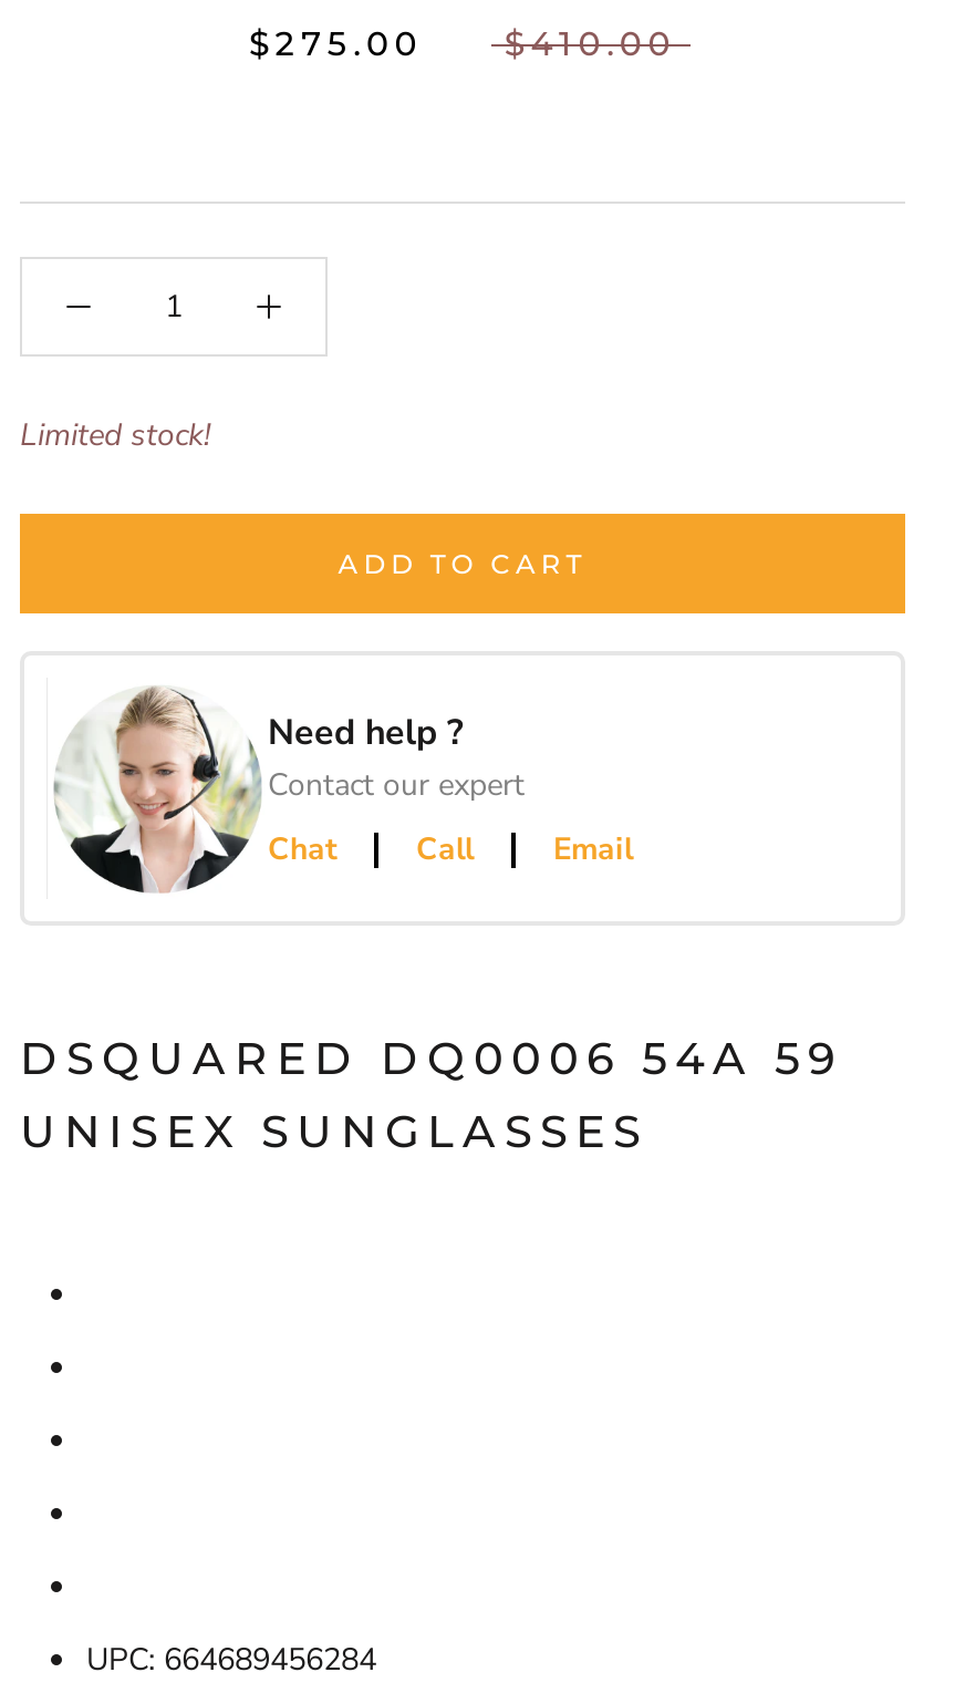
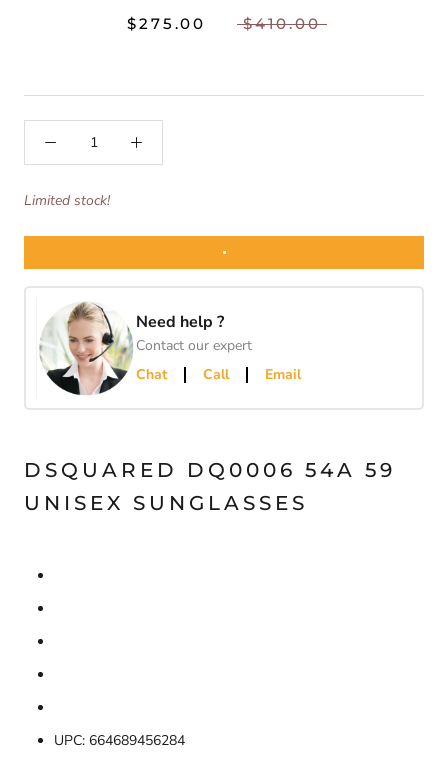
[338,548,587,581] ADD TO CART -> none

